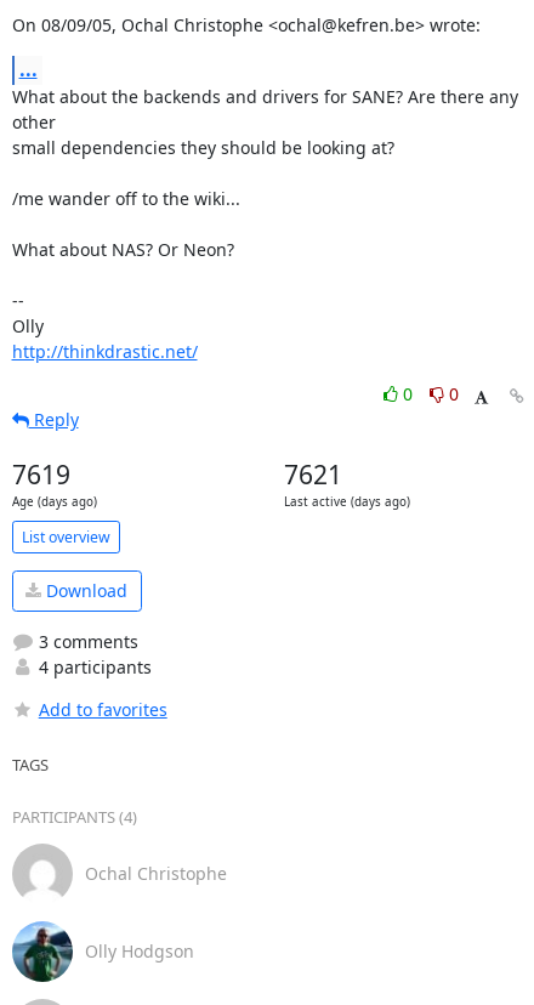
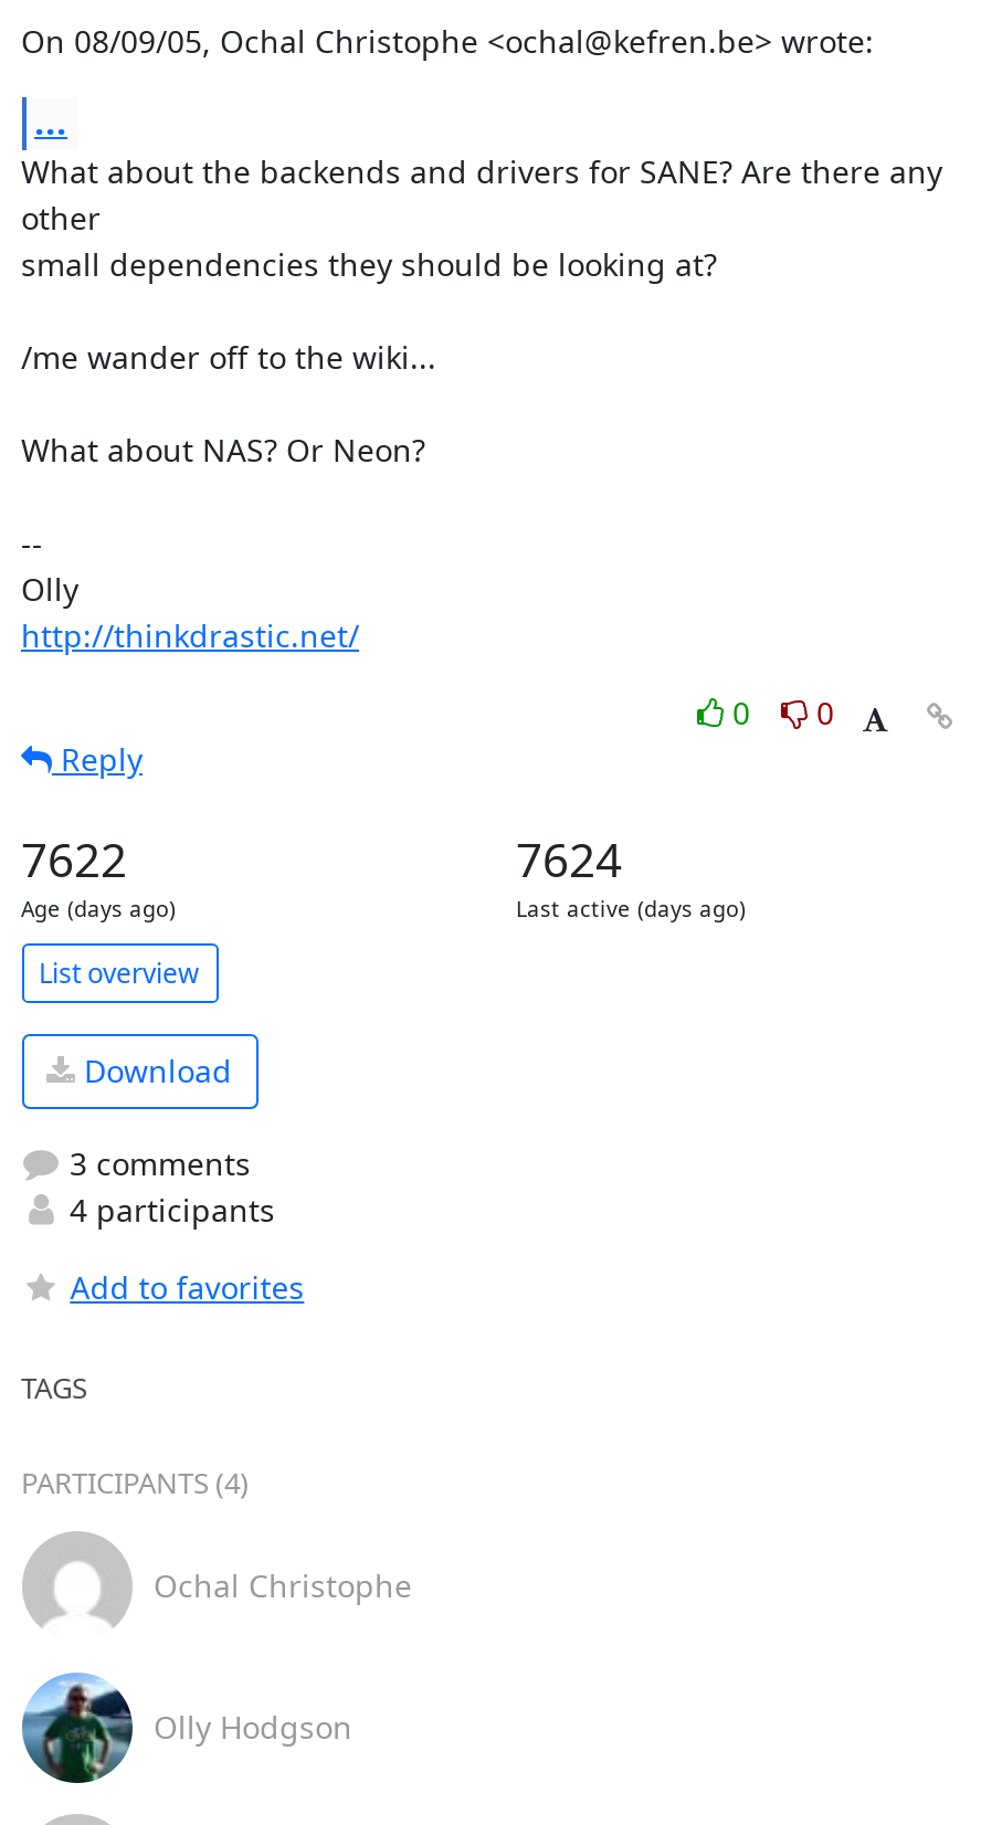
[12,458,70,492] 7619 -> [21,829,127,890] 7622
[283,458,342,492] 7621 -> [516,829,622,890] 7624

